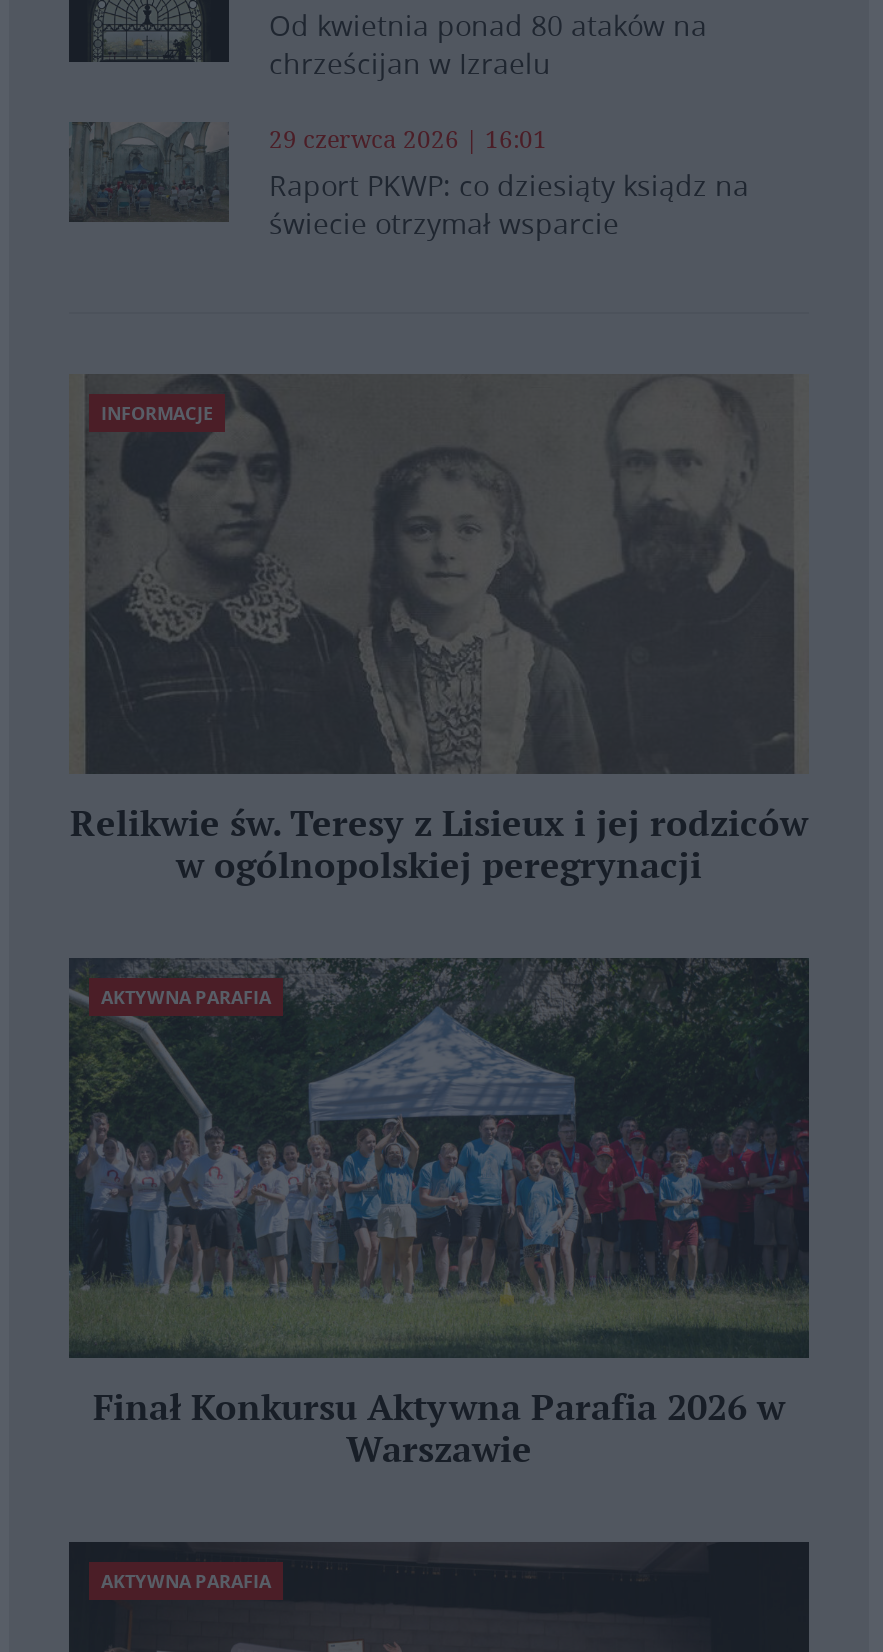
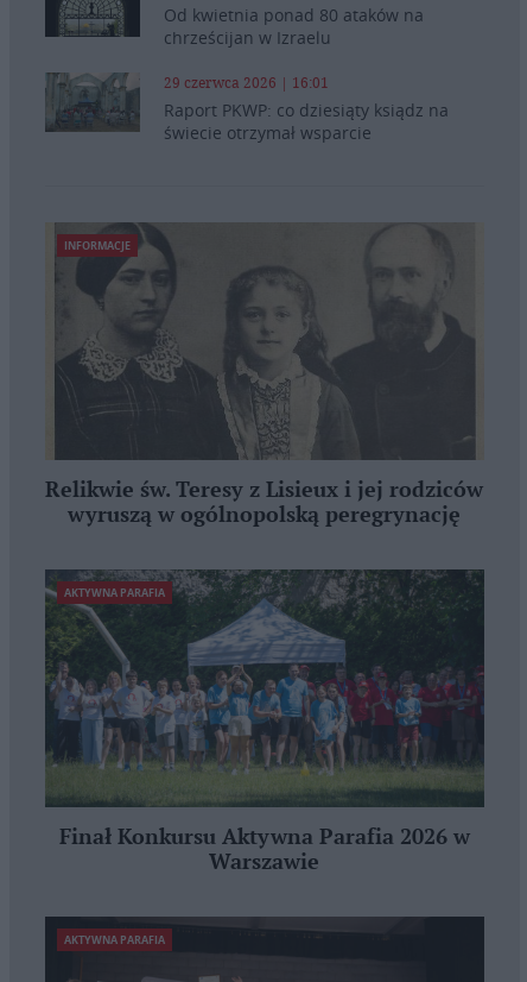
[176,846,702,888] w ogólnopolskiej peregrynacji -> [68,503,461,528] wyruszą w ogólnopolską peregrynację

